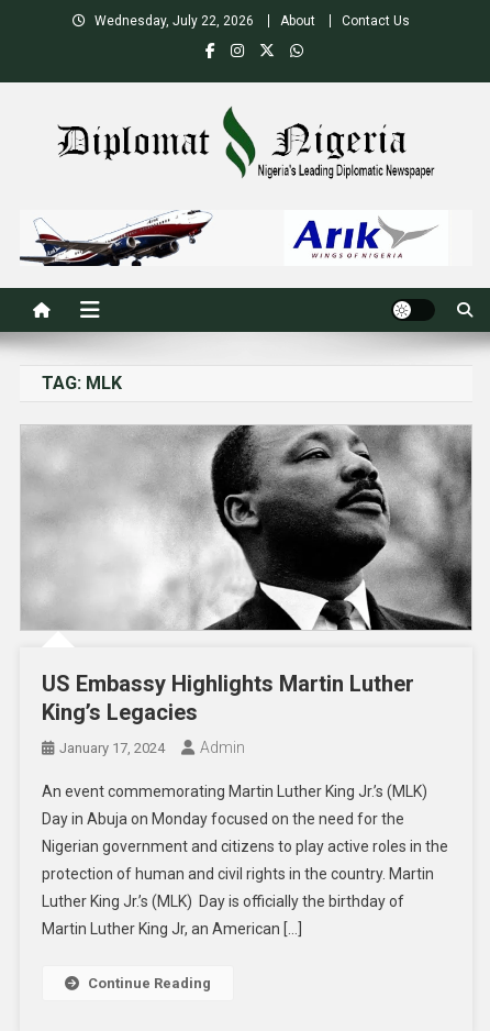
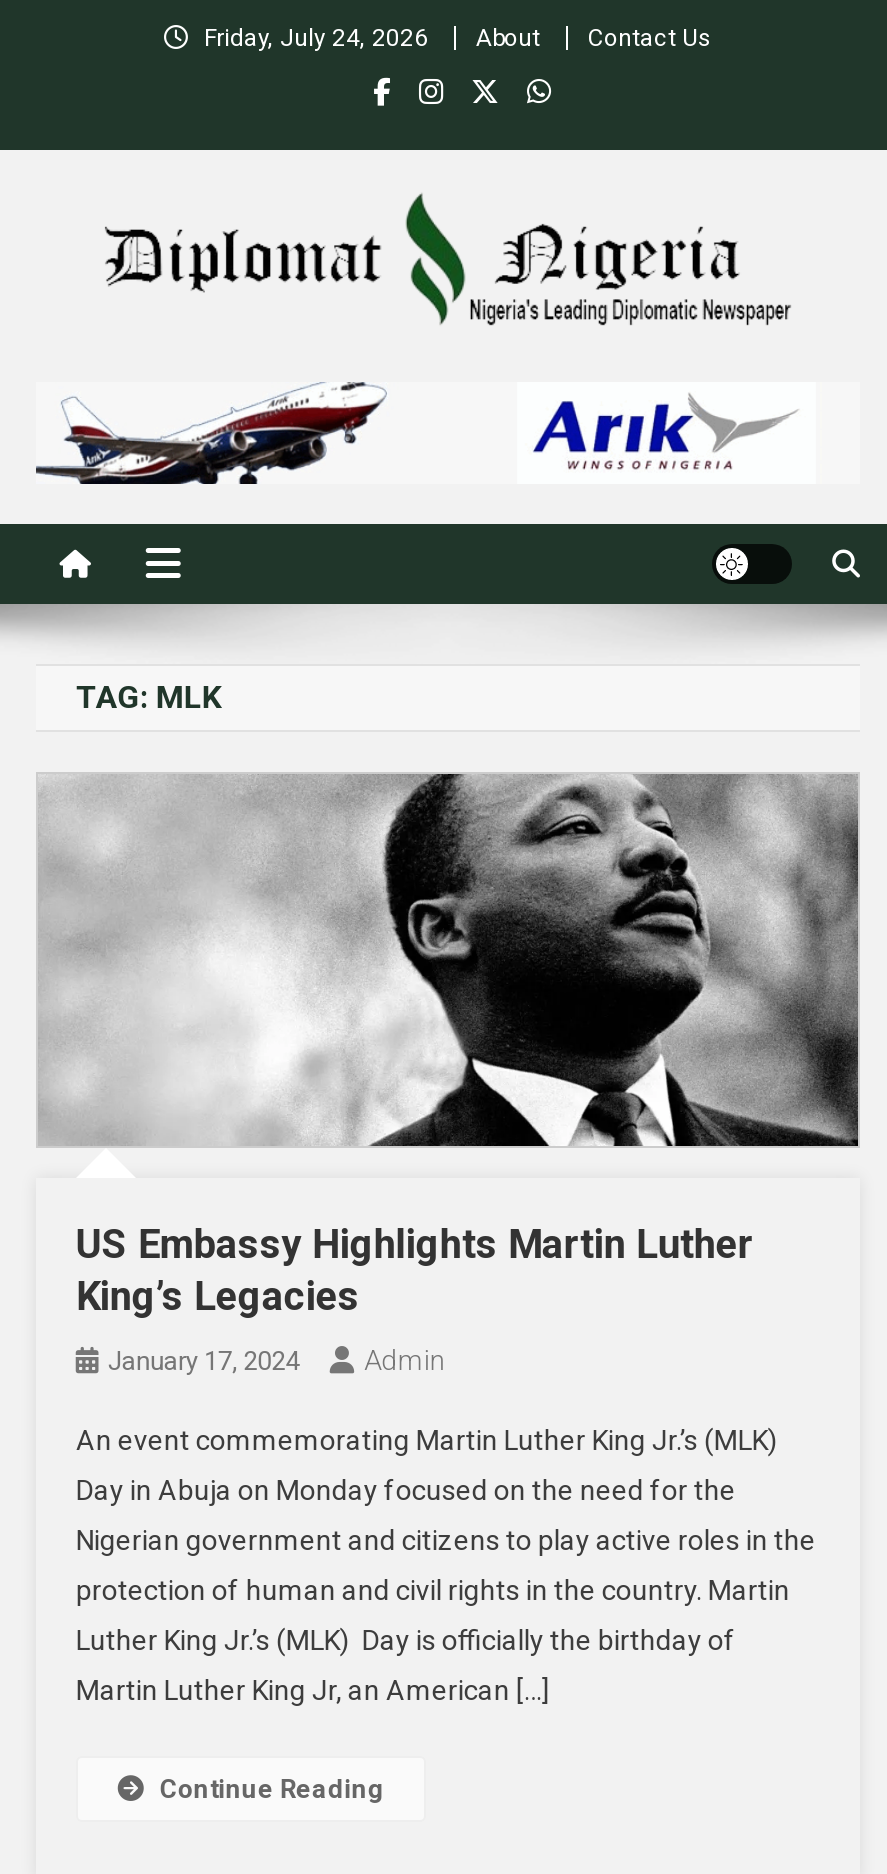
[94,13,253,29] Wednesday, July 22, 2026 -> [204,24,428,52] Friday, July 24, 2026

